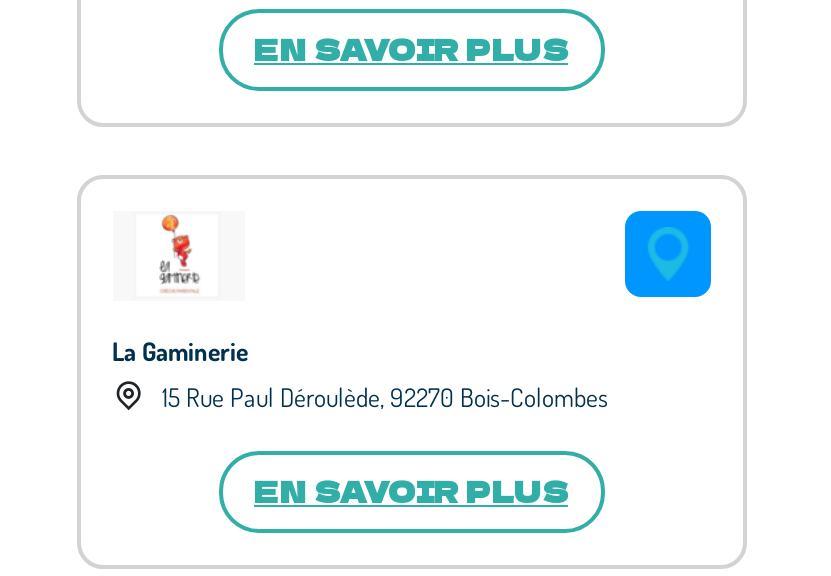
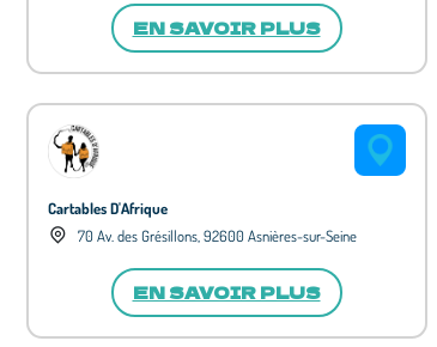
[112,213,608,413] [image] | La Gaminerie | 15 Rue Paul Déroulède, 92270 Bois-Colombes -> [47,124,356,245] [image] | Cartables D'Afrique | 70 Av. des Grésillons, 92600 Asnières-sur-Seine

